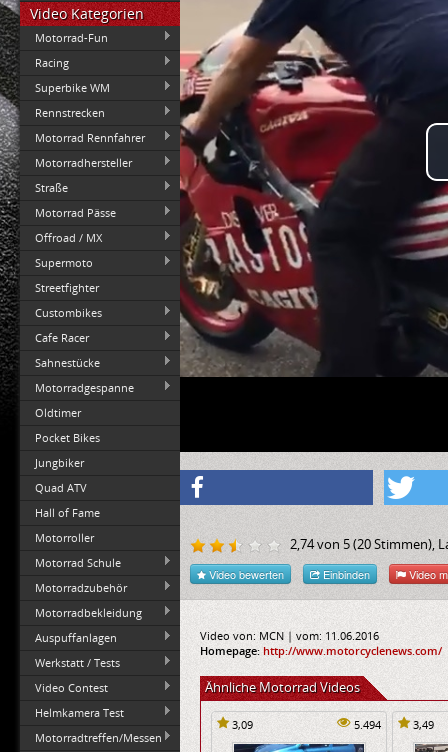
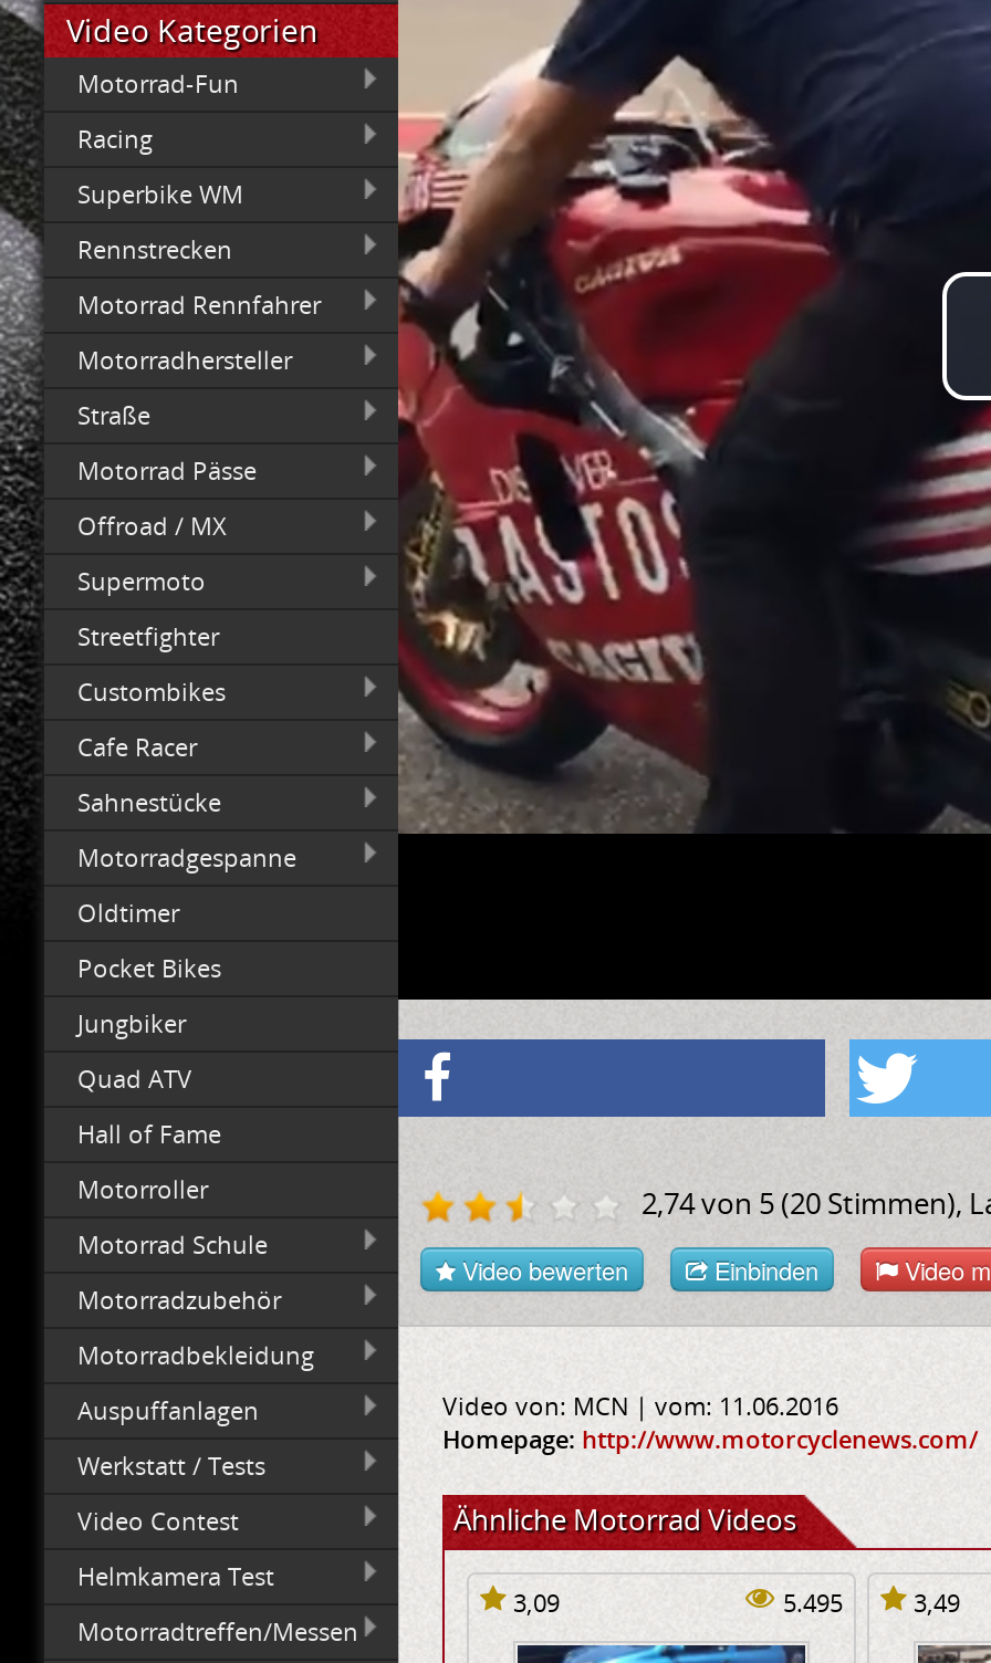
[351,717,434,732] 5.494 3,49 -> [776,1586,960,1619] 5.495 3,49

